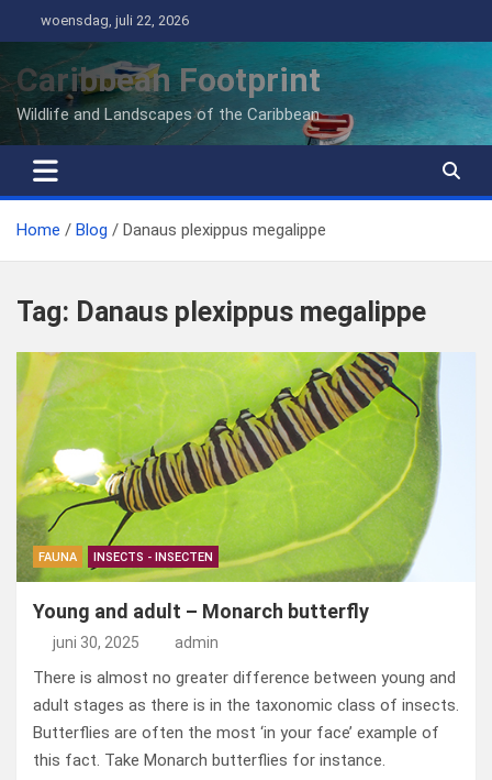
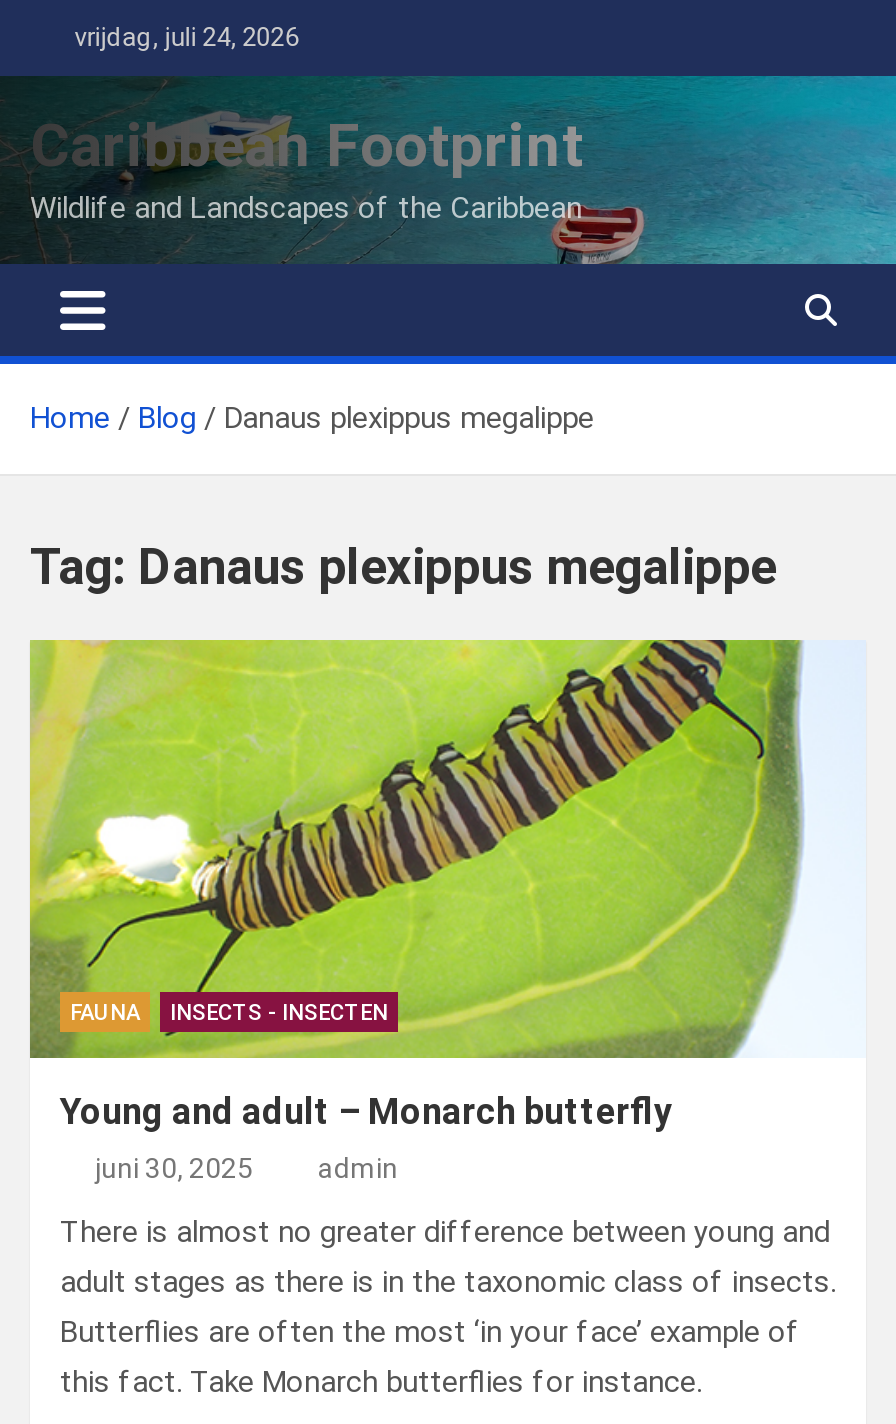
[34,12,189,29] woensdag, juli 22, 2026 -> [62,22,298,52] vrijdag, juli 24, 2026

